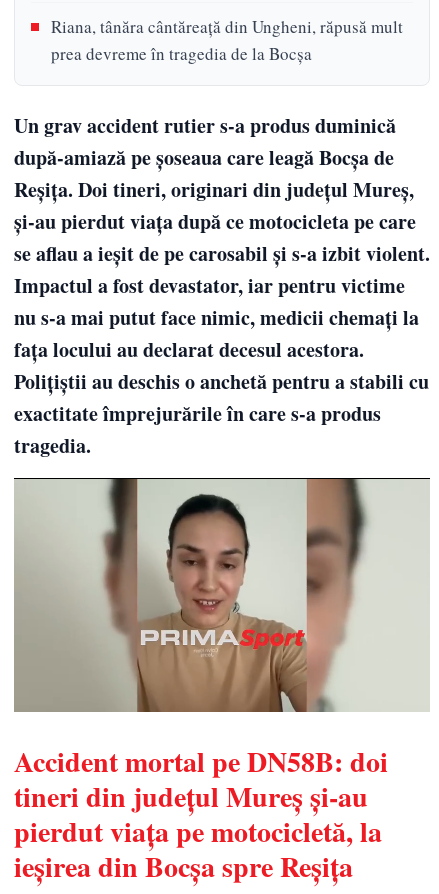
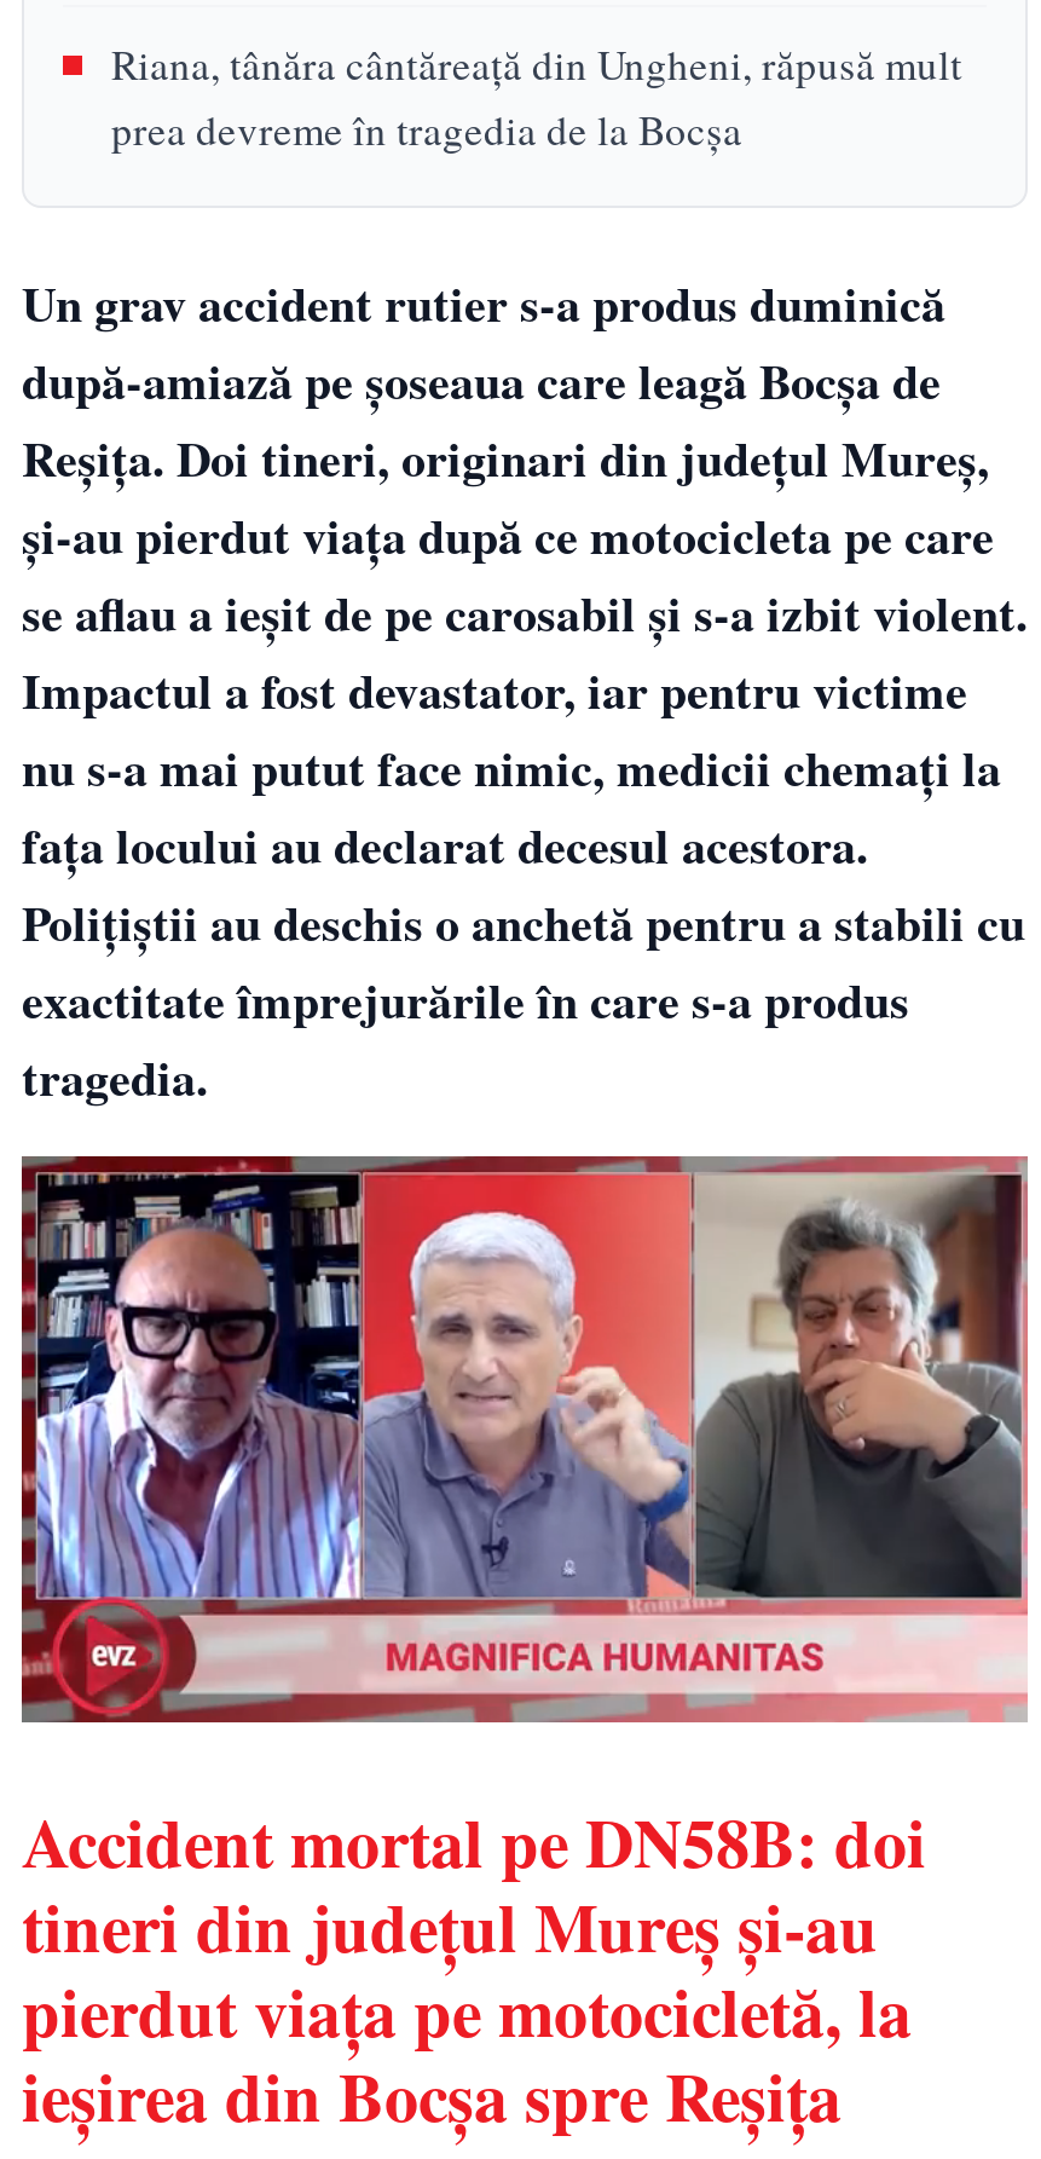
[14,477,429,713] [image] -> [19,1154,1028,1725] [image]

